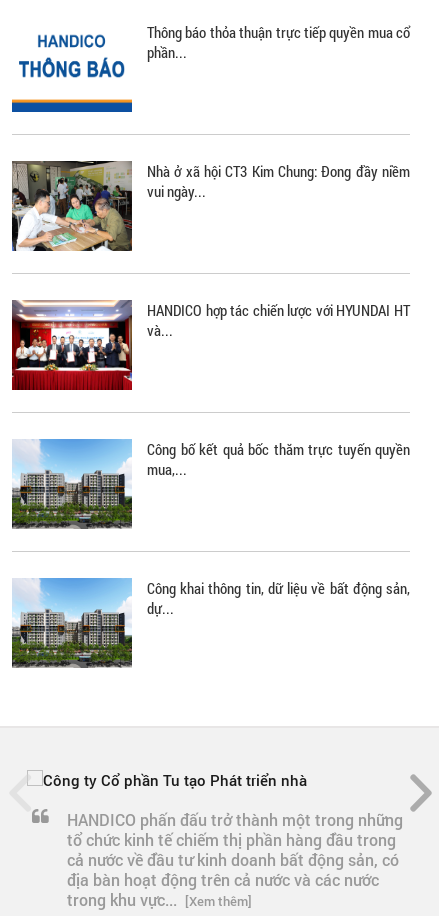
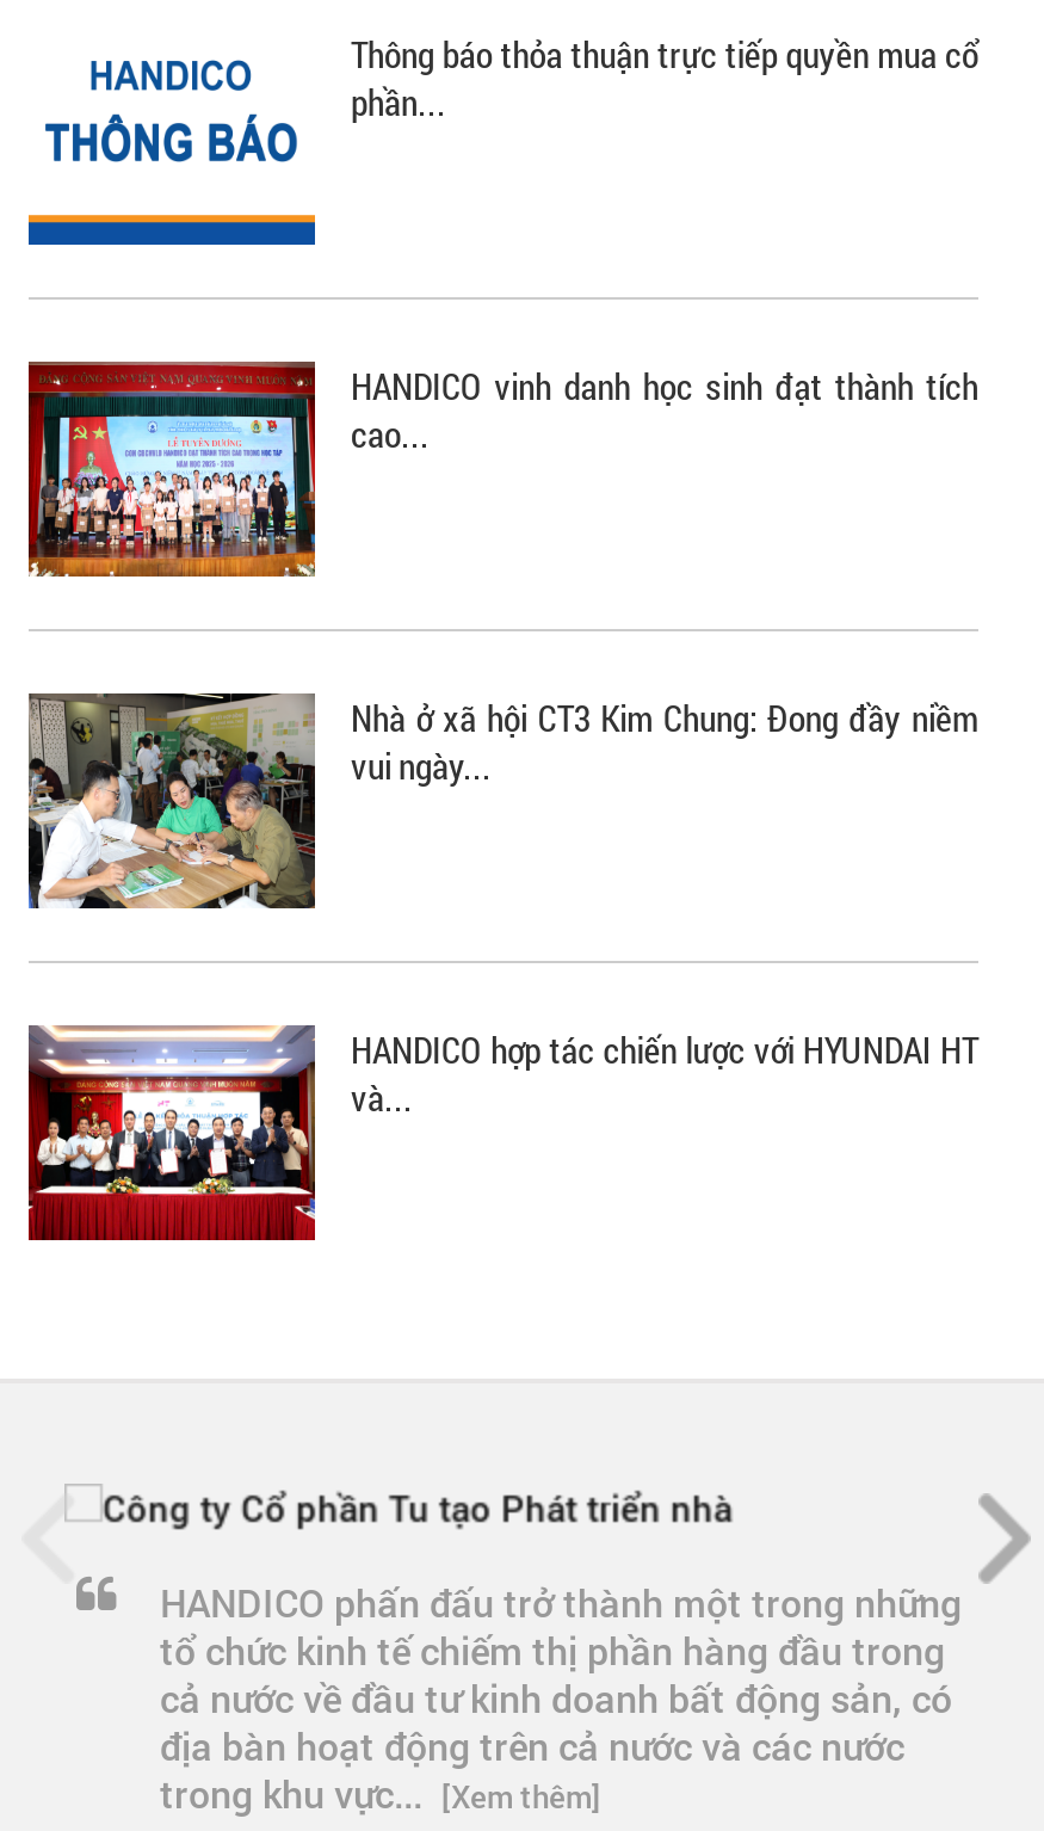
none -> [26,359,978,579] [image] | HANDICO vinh danh học sinh đạt thành tích | cao...
moved [10,159,410,340] -> [24,689,978,1121]: [image] | Nhà ở xã hội CT3 Kim Chung: Đong đầy niềm | vui ngày... | HANDICO hợp tác chiến lược với HYUNDAI HT | và...
moved [10,298,134,392] -> [24,1021,320,1245]: [image]
[11,438,410,529] [image] | Công bố kết quả bốc thăm trực tuyến quyền | mua,... -> none
[11,577,410,669] [image] | Công khai thông tin, dữ liệu về bất động sản, | dự... -> none

